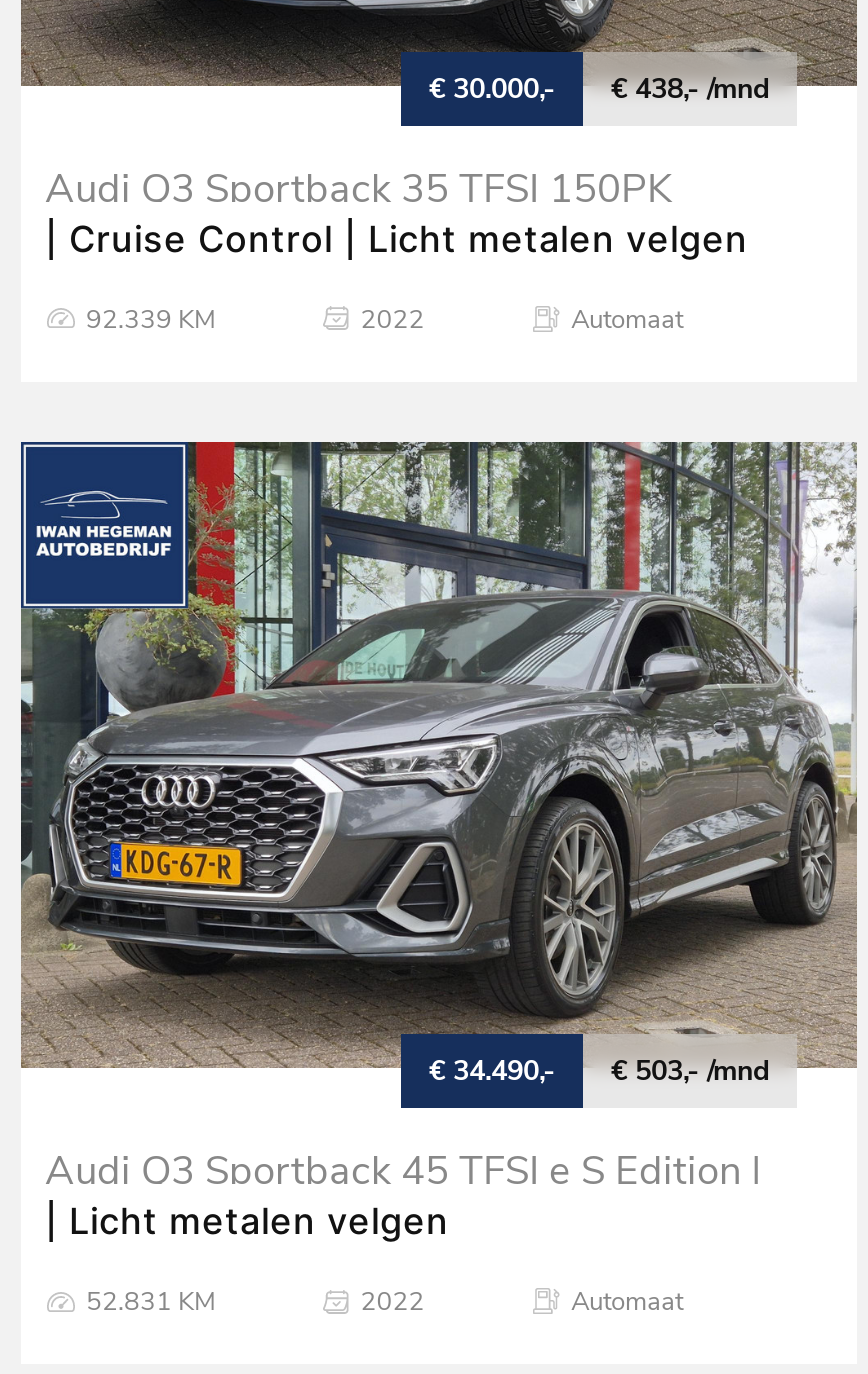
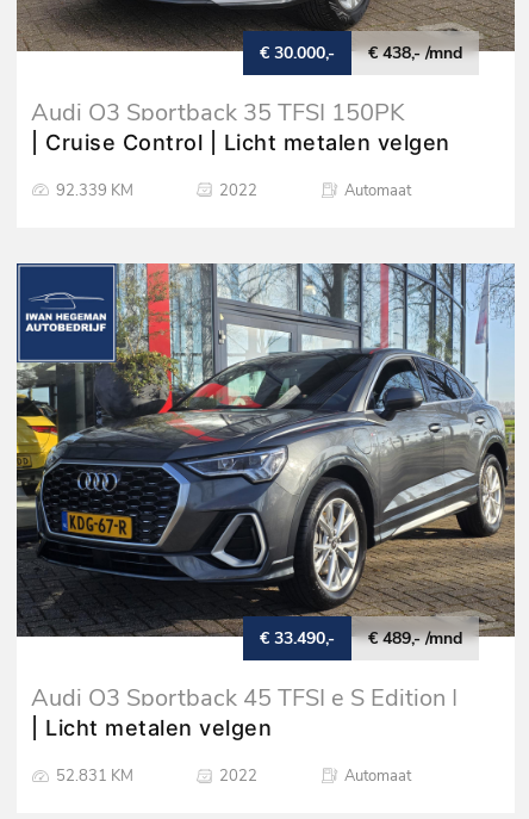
[19,440,857,1090] [image] | € 34.490,- -> [15,262,516,650] [image] | € 33.490,-
[611,1052,769,1090] € 503,- /mnd -> [368,627,462,650] € 489,- /mnd

